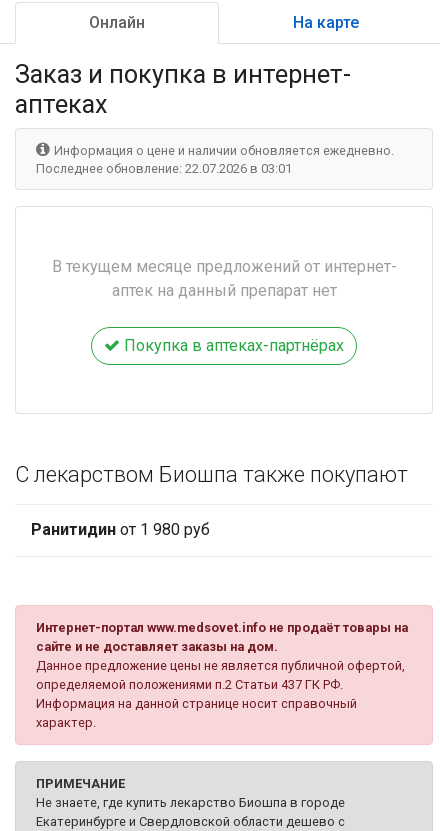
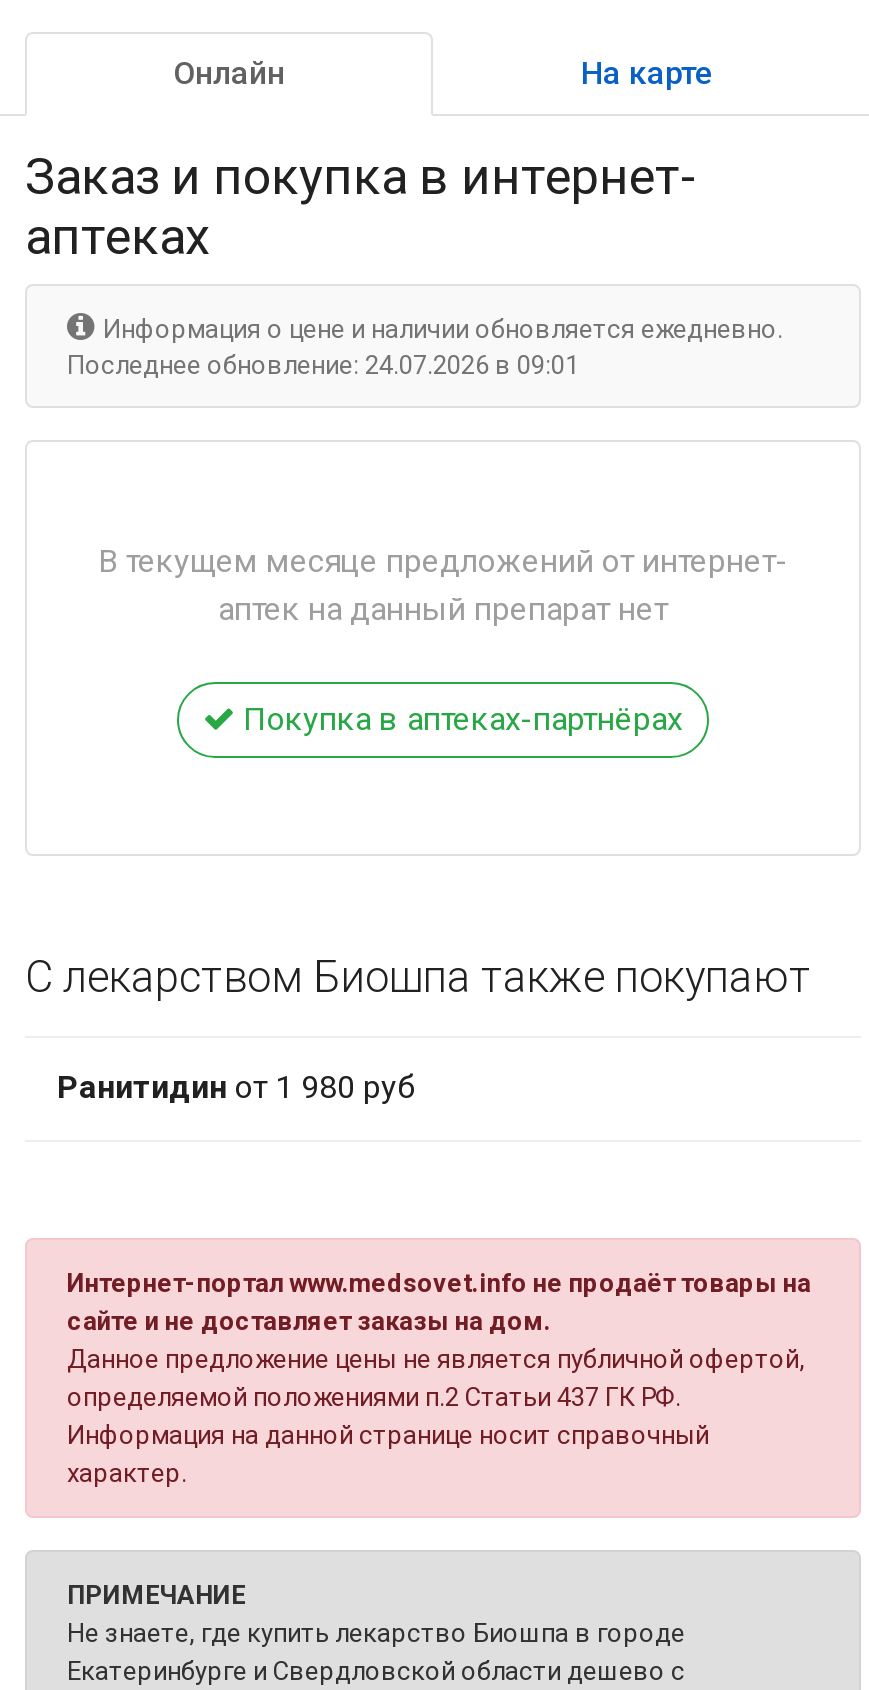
[36,161,292,176] Последнее обновление: 22.07.2026 в 03:01 -> [67,350,579,380] Последнее обновление: 24.07.2026 в 09:01

